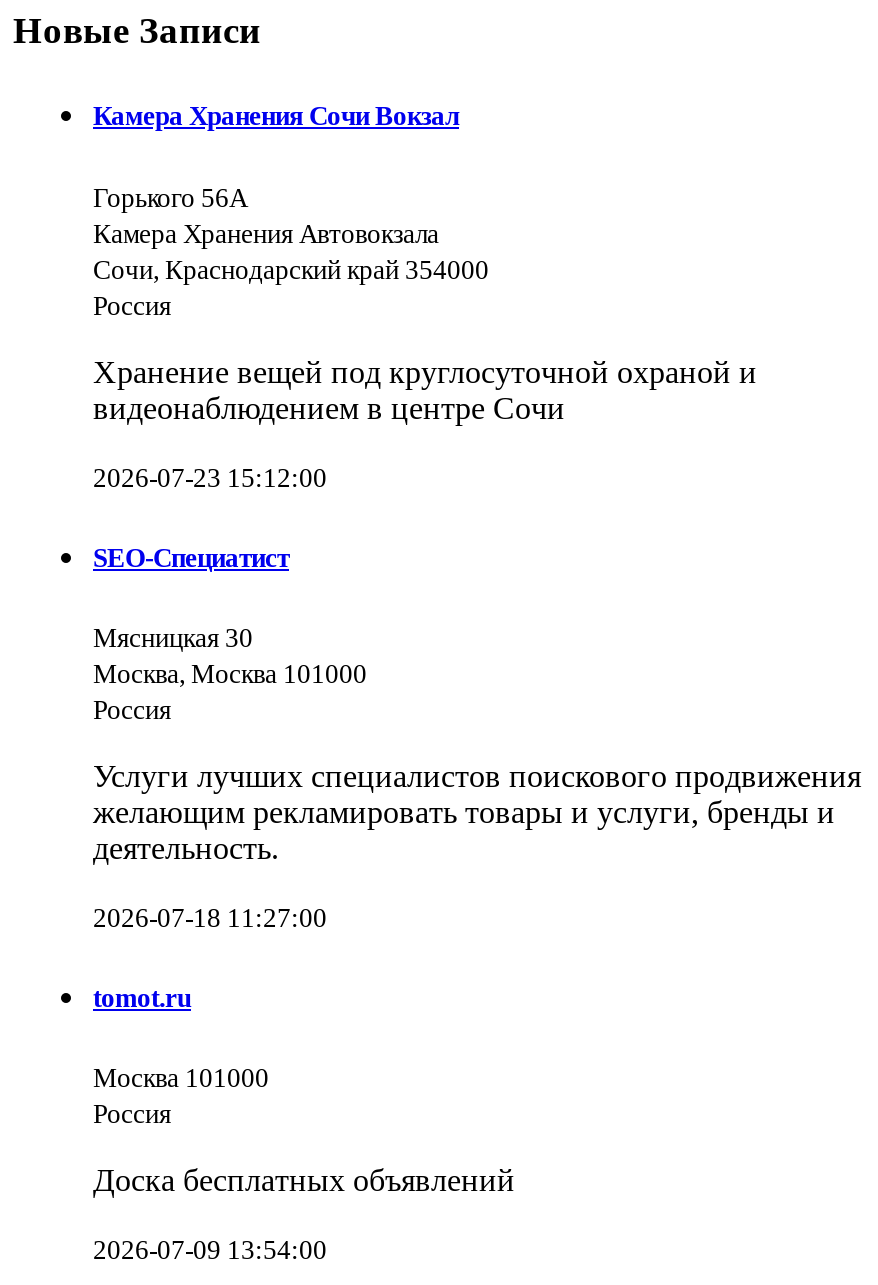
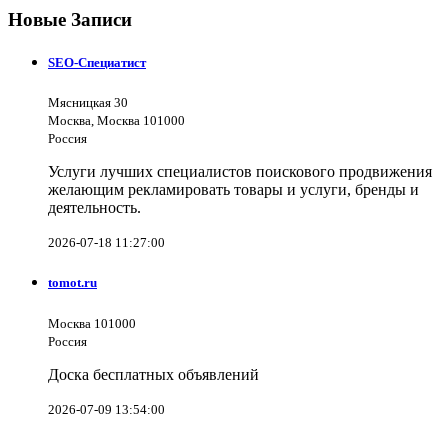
[93,102,757,492] Камера Хранения Сочи Вокзал | Горького 56А | Камера Хранения Автовокзала | Сочи, Краснодарский край 354000 | Россия | Хранение вещей под круглосуточной охраной и | видеонаблюдением в центре Сочи | 2026-07-23 15:12:00 -> none

